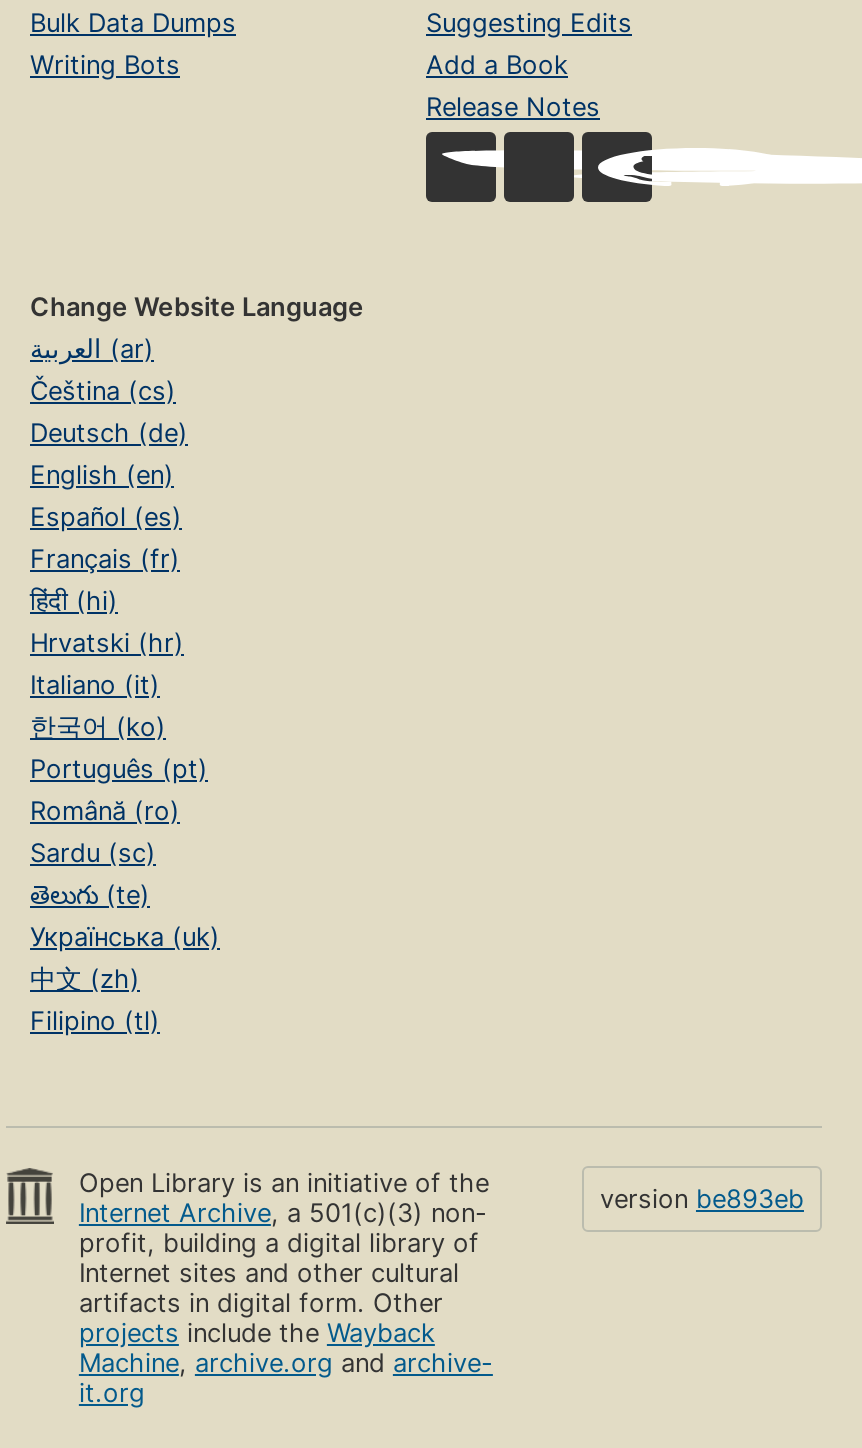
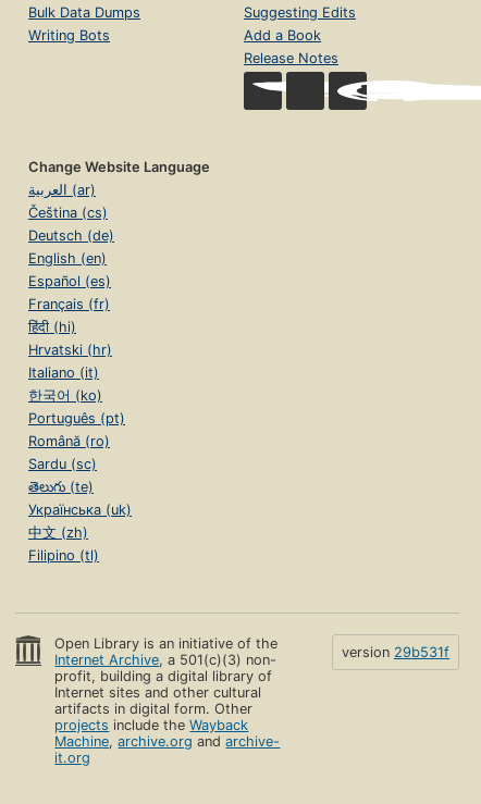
[600,1185,804,1215] version be893eb -> [342,645,449,661] version 29b531f

